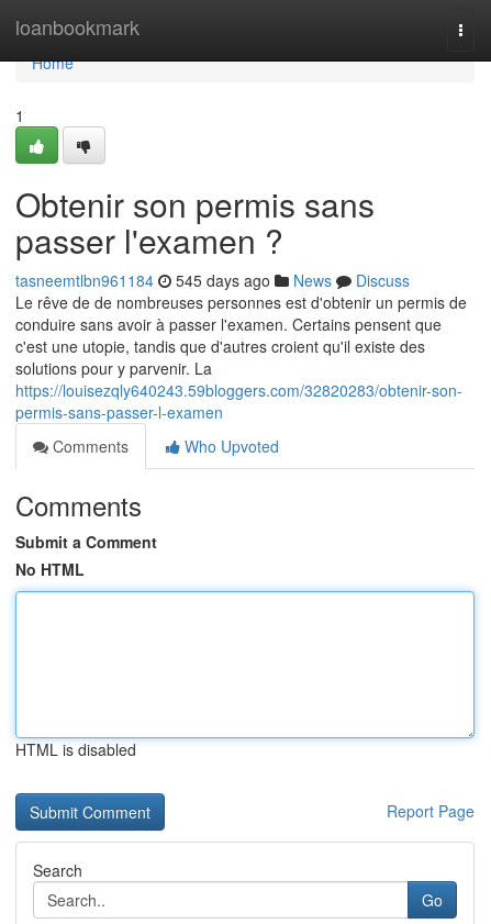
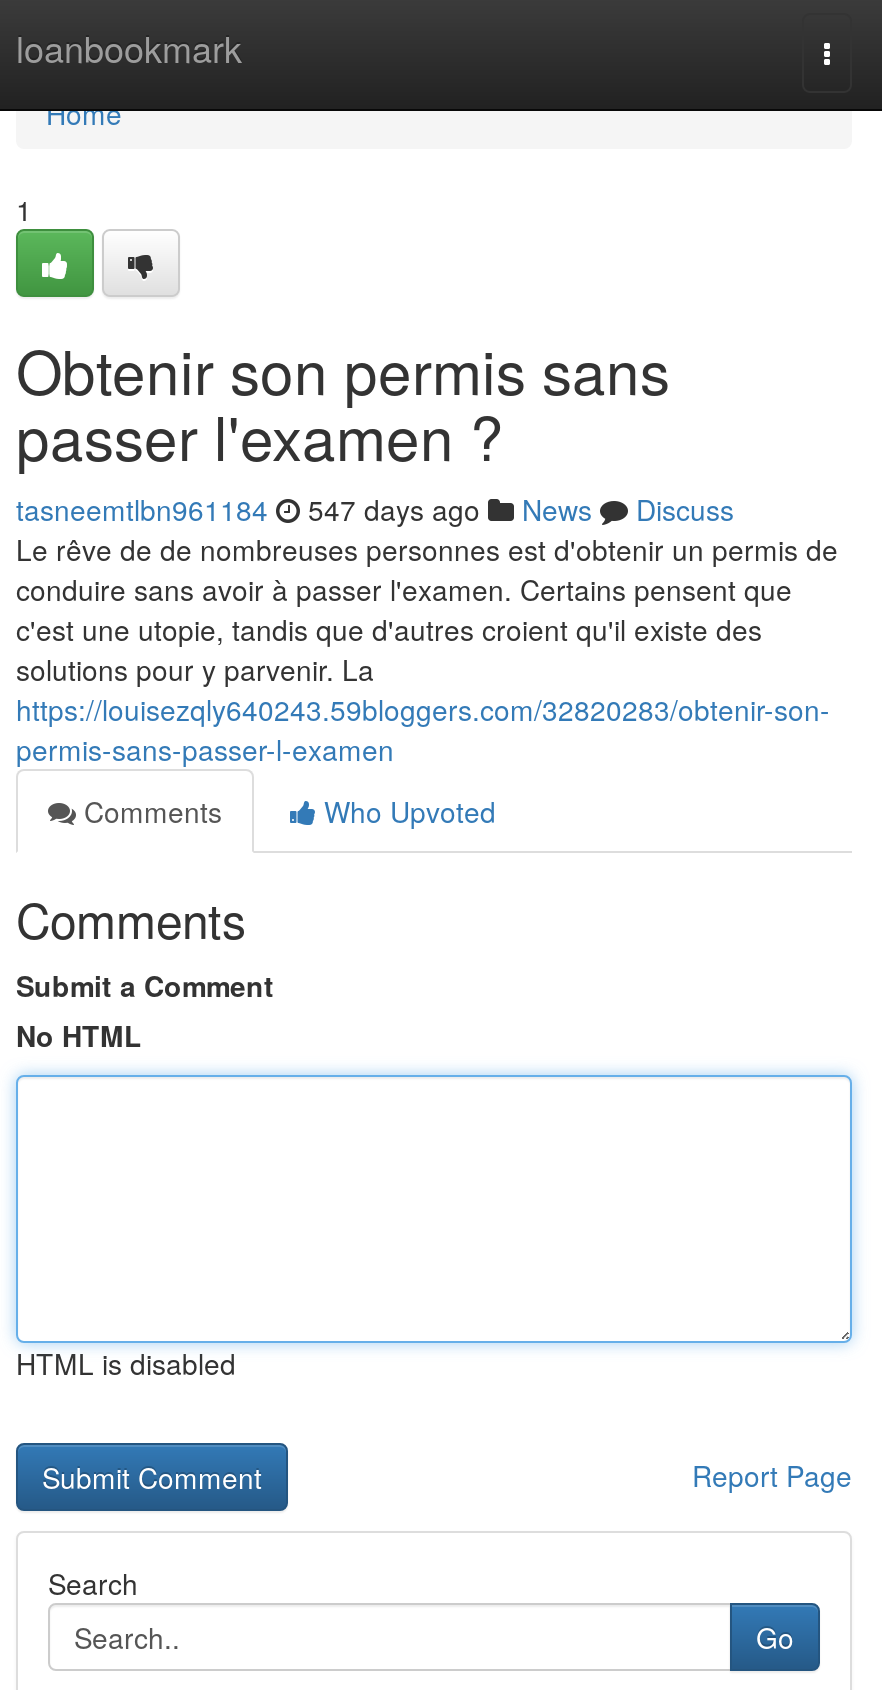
[15,269,410,291] tasneemtlbn961184 545 days ago News Discuss -> [16,489,734,529] tasneemtlbn961184 547 days ago News Discuss

